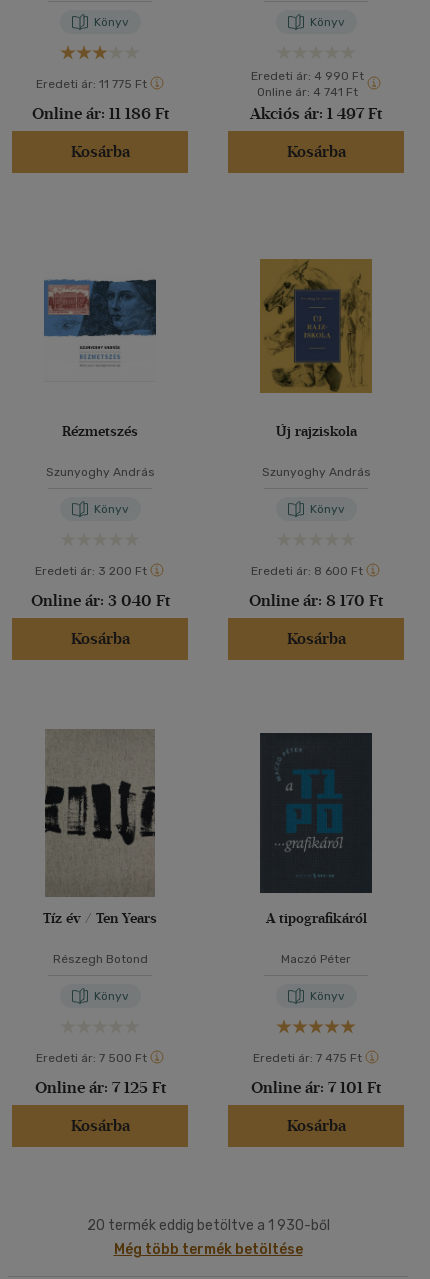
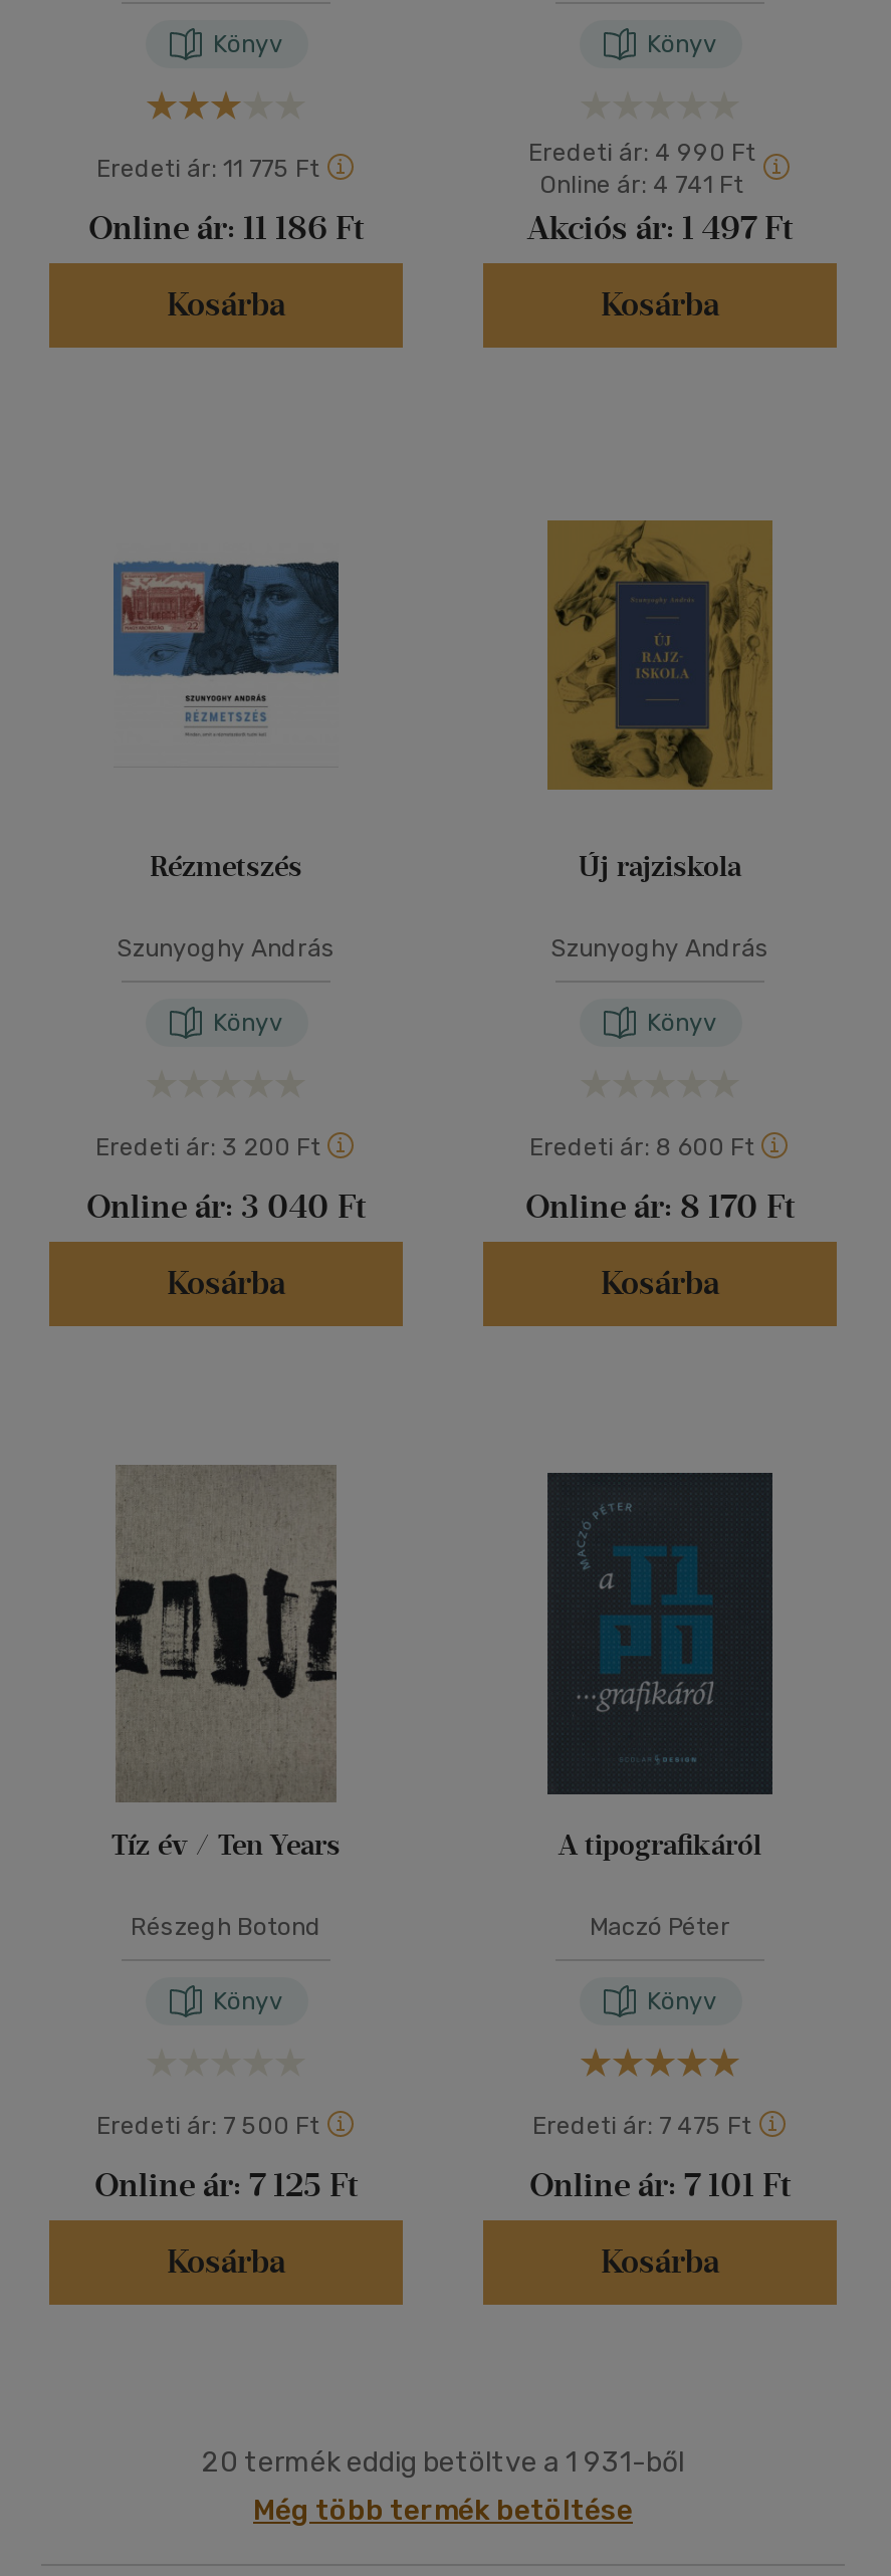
[86,1217,329,1234] 20 termék eddig betöltve a 1 930-ből -> [202,2445,684,2480] 20 termék eddig betöltve a 1 931-ből

